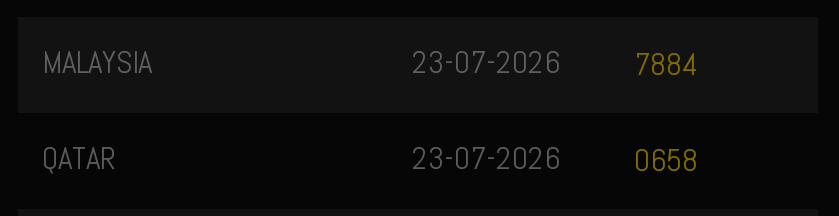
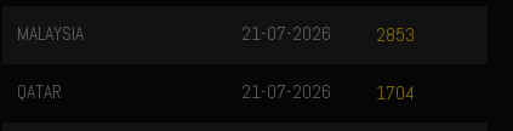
[412,44,560,84] 23-07-2026 -> [241,22,331,47] 21-07-2026
[634,45,698,85] 7884 -> [376,23,415,47] 2853
[412,140,560,180] 23-07-2026 -> [241,81,331,105] 21-07-2026
[634,141,698,181] 0658 -> [376,81,415,105] 1704

